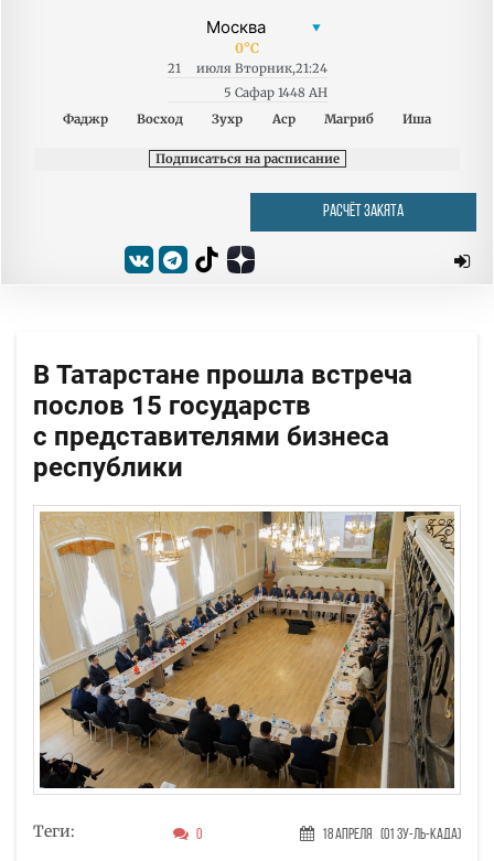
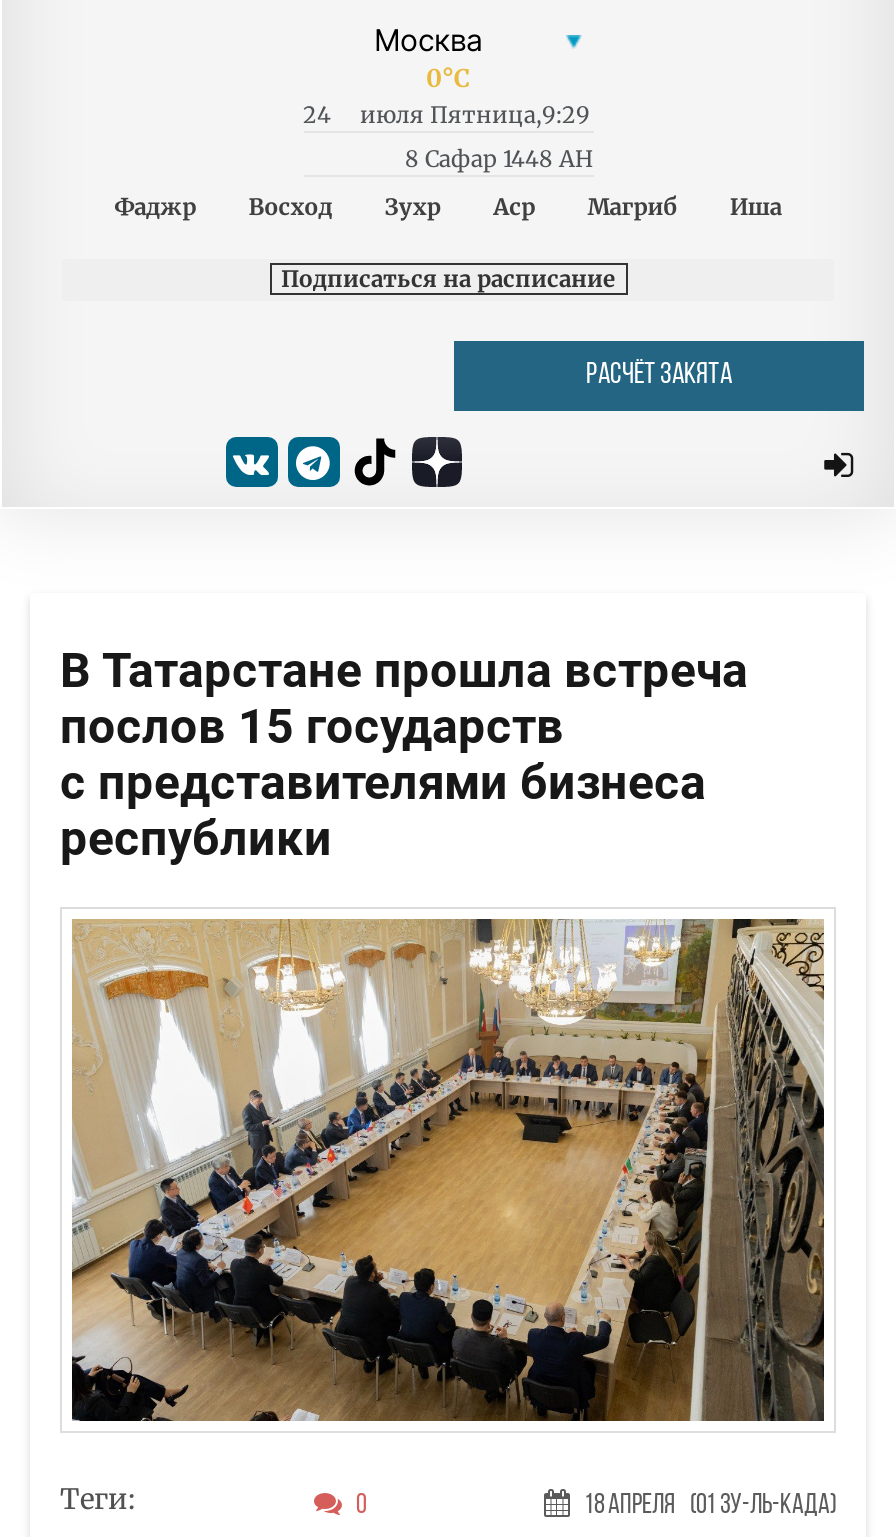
[167,61,180,76] 21 -> [303,101,331,129] 24
[196,61,327,76] июля Вторник,21:24 -> [360,101,590,129] июля Пятница,9:29
[223,85,327,100] 5 Сафар 1448 AH -> [405,145,593,173] 8 Сафар 1448 AH

